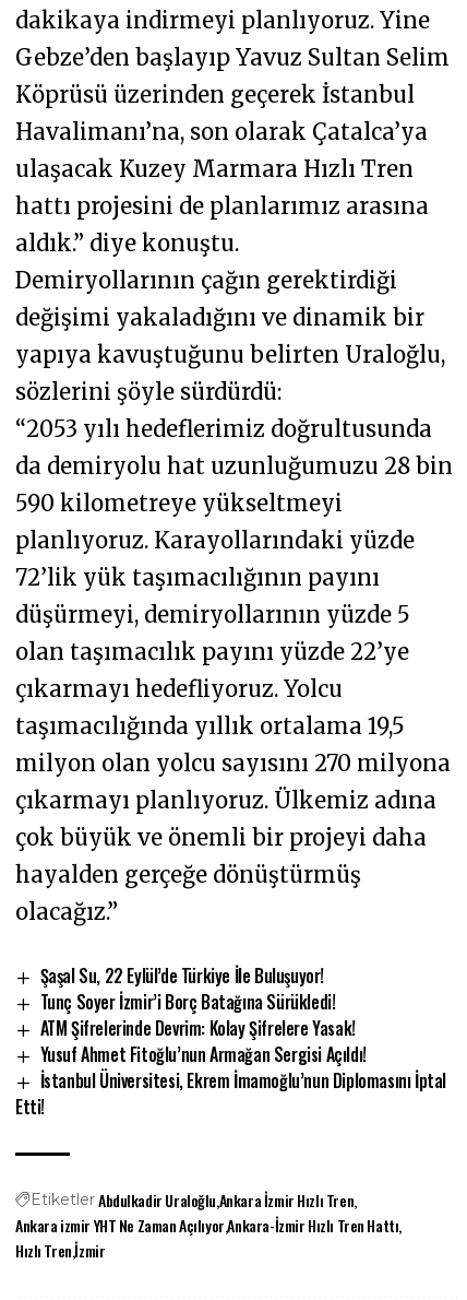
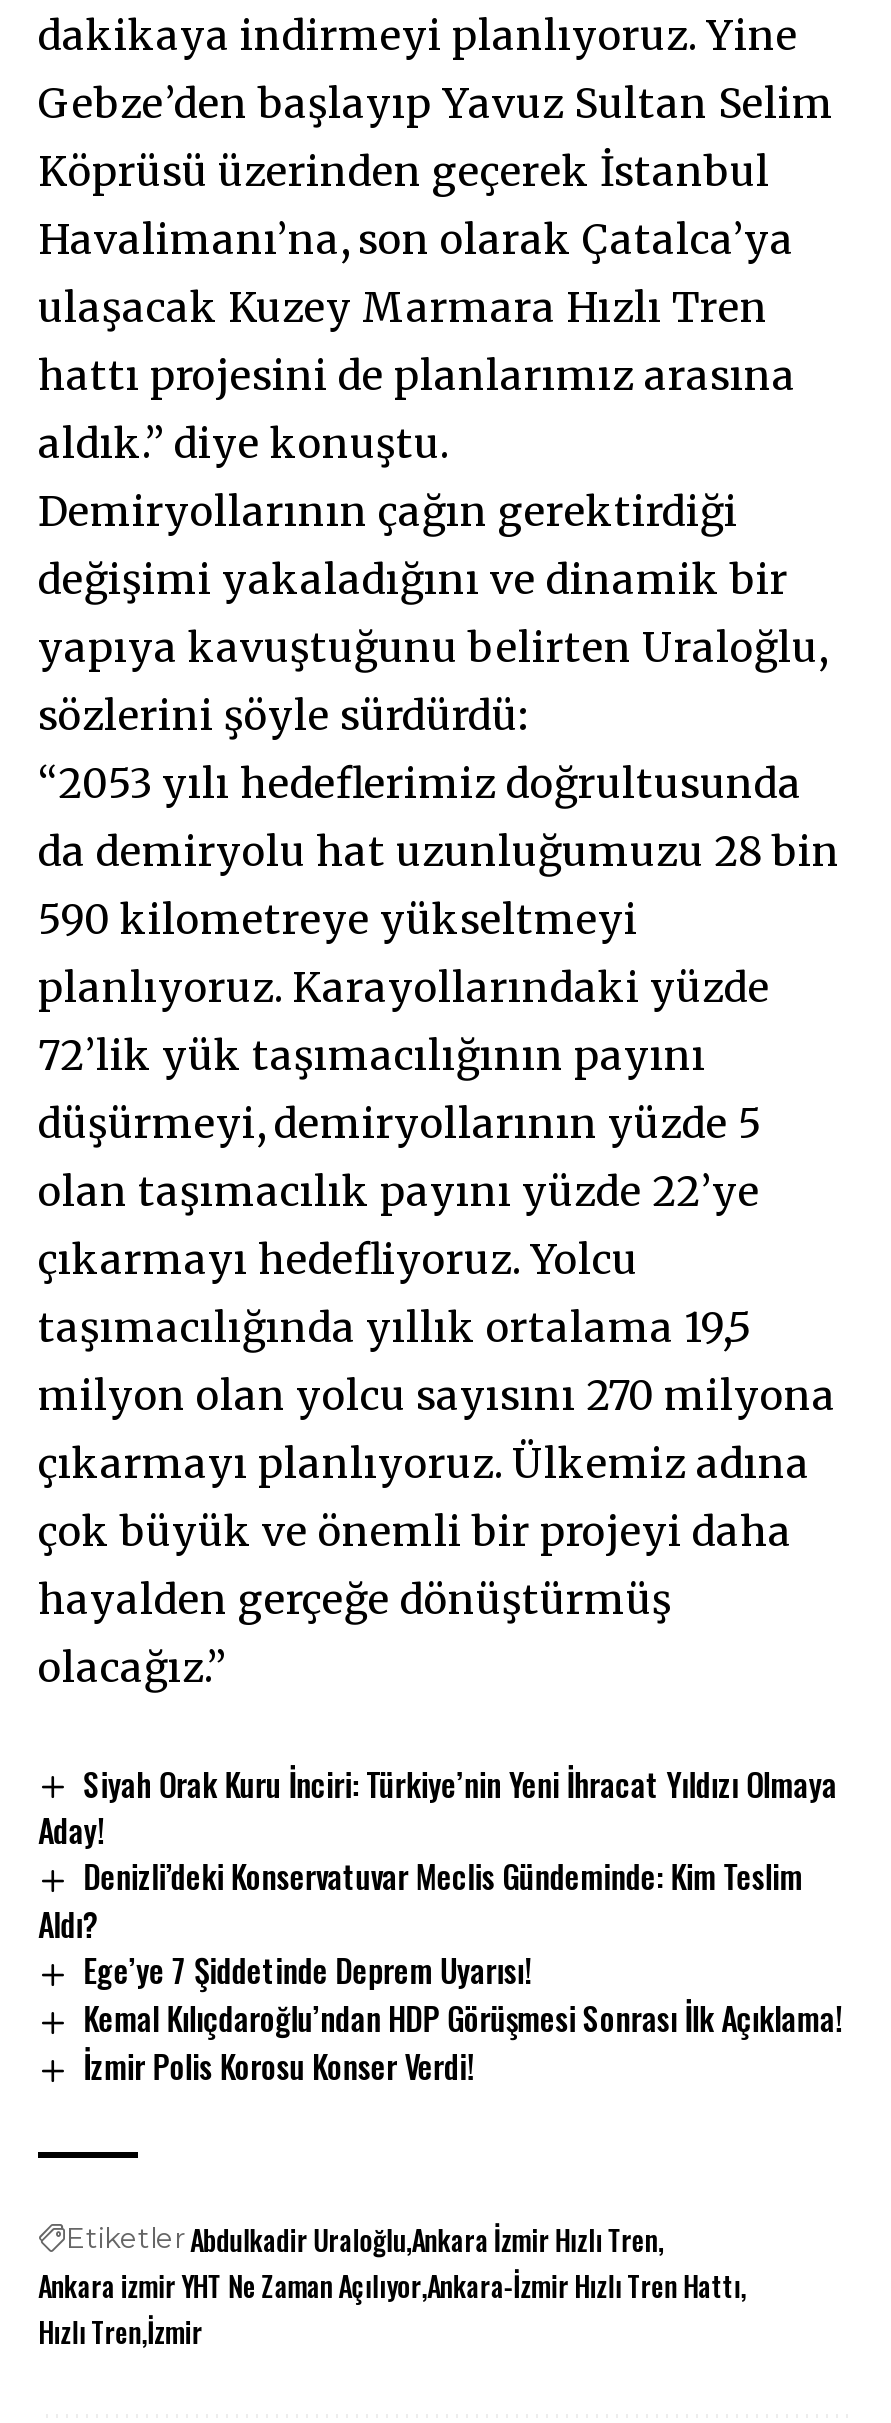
[15,963,446,1120] Şaşal Su, 22 Eylül’de Türkiye İle Buluşuyor! | Tunç Soyer İzmir’i Borç Batağına Sürükledi! | ATM Şifrelerinde Devrim: Kolay Şifrelere Yasak! | Yusuf Ahmet Fitoğlu’nun Armağan Sergisi Açıldı! | İstanbul Üniversitesi, Ekrem İmamoğlu’nun Diplomasını İptal | Etti! -> [38,1759,842,2090] Siyah Orak Kuru İnciri: Türkiye’nin Yeni İhracat Yıldızı Olmaya | Aday! | Denizli’deki Konservatuvar Meclis Gündeminde: Kim Teslim | Aldı? | Ege’ye 7 Şiddetinde Deprem Uyarısı! | Kemal Kılıçdaroğlu’ndan HDP Görüşmesi Sonrası İlk Açıklama! | İzmir Polis Korosu Konser Verdi!

